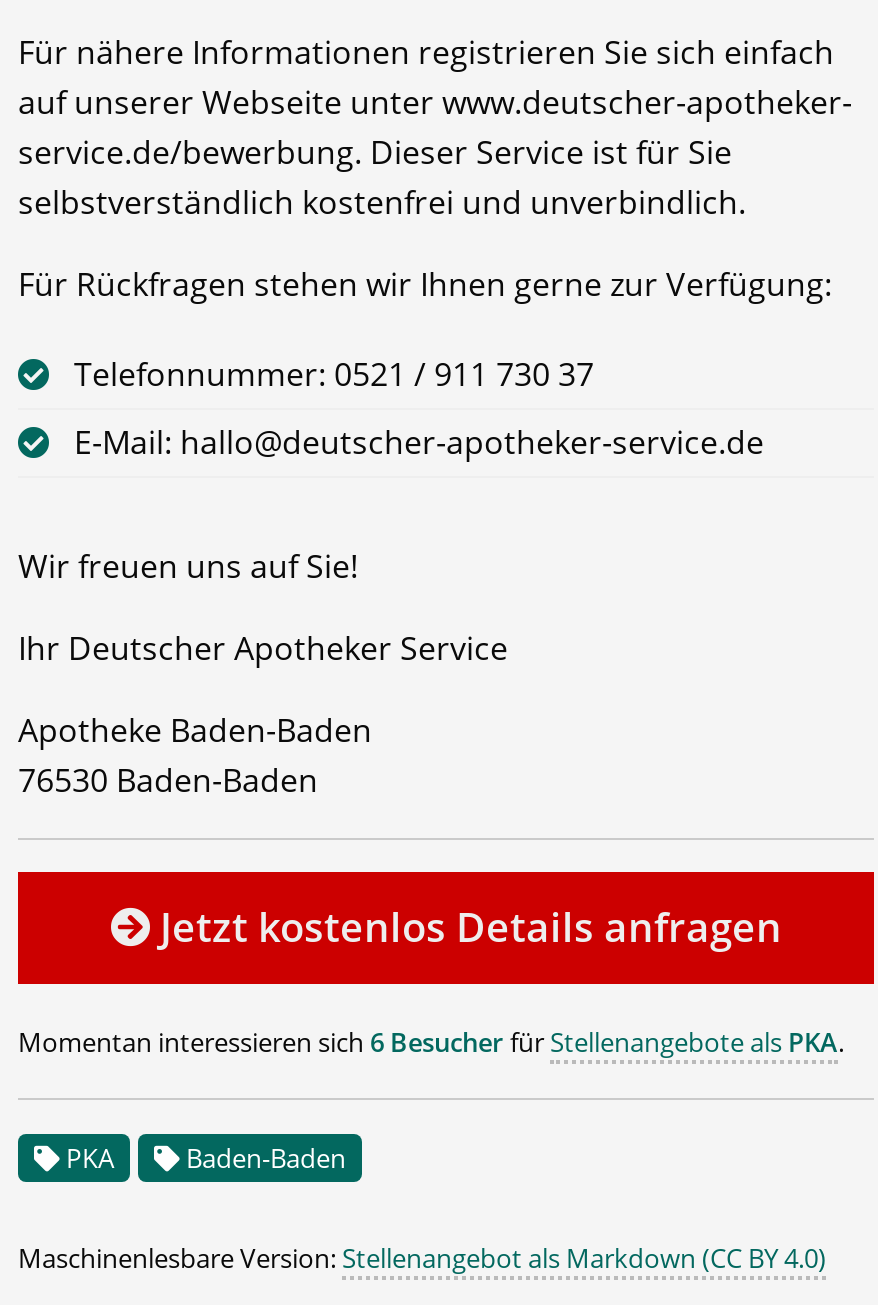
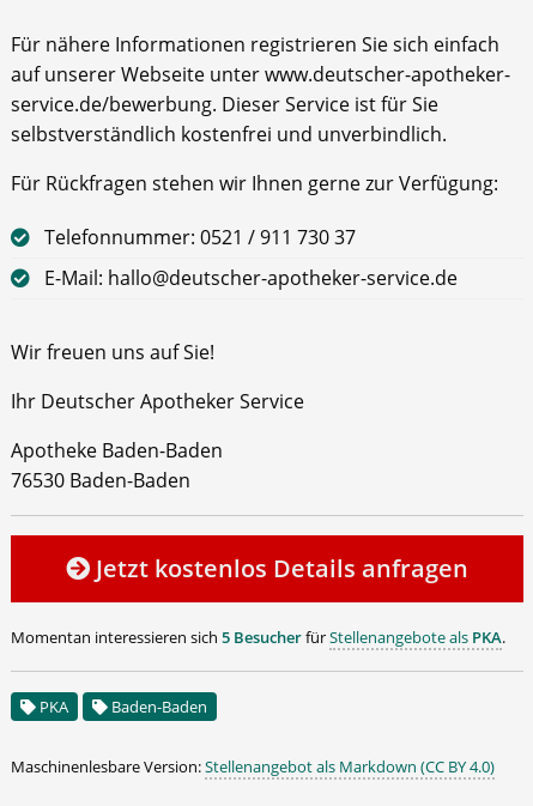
[18,1024,844,1060] Momentan interessieren sich 6 Besucher für Stellenangebote als PKA. -> [11,626,505,648] Momentan interessieren sich 5 Besucher für Stellenangebote als PKA.

